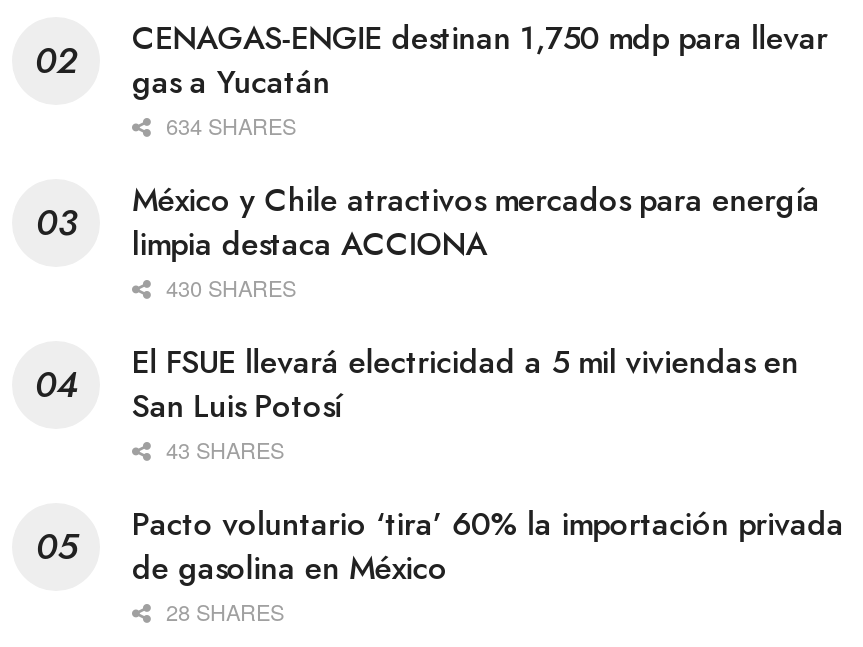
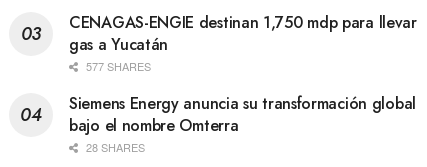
[132,109,844,591] 634 SHARES | México y Chile atractivos mercados para energía | limpia destaca ACCIONA | 430 SHARES | El FSUE llevará electricidad a 5 mil viviendas en | San Luis Potosí | 43 SHARES | Pacto voluntario ‘tira’ 60% la importación privada | de gasolina en México -> [69,58,416,137] 577 SHARES | Siemens Energy anuncia su transformación global | bajo el nombre Omterra

